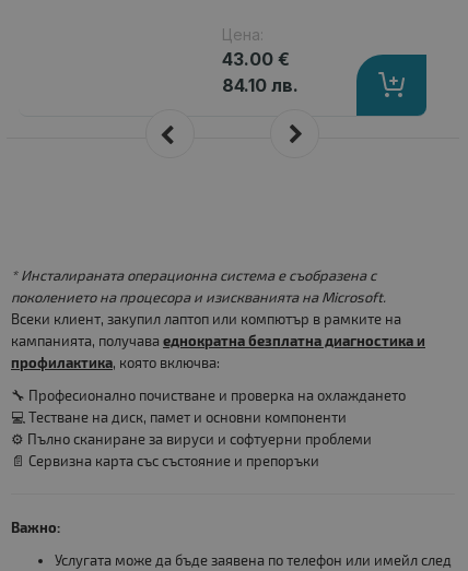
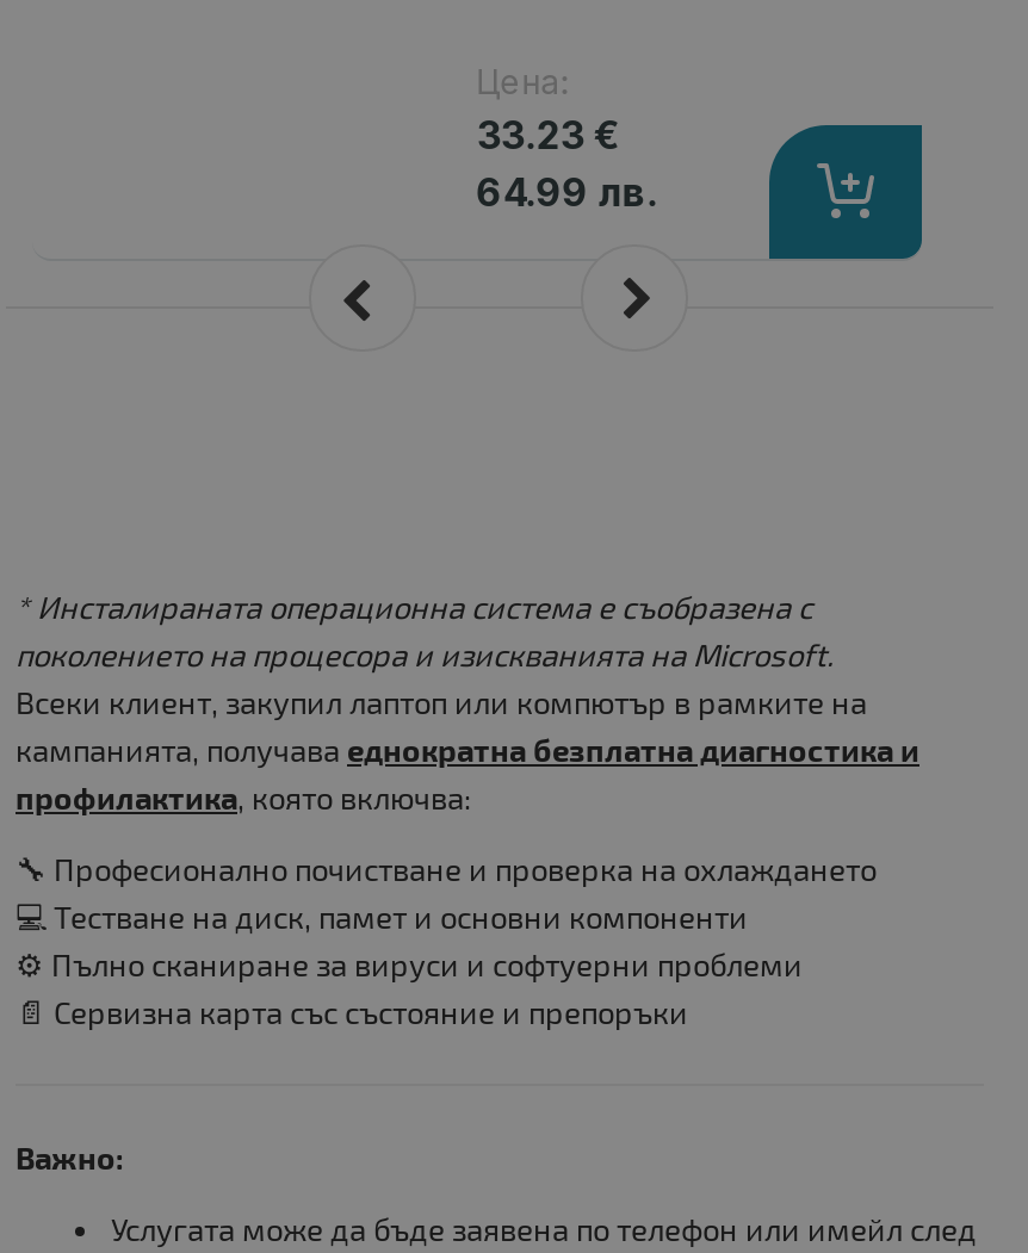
[222,48,290,70] 43.00 € -> [476,111,619,159] 33.23 €
[222,74,299,96] 84.10 лв. -> [476,169,658,216] 64.99 лв.

